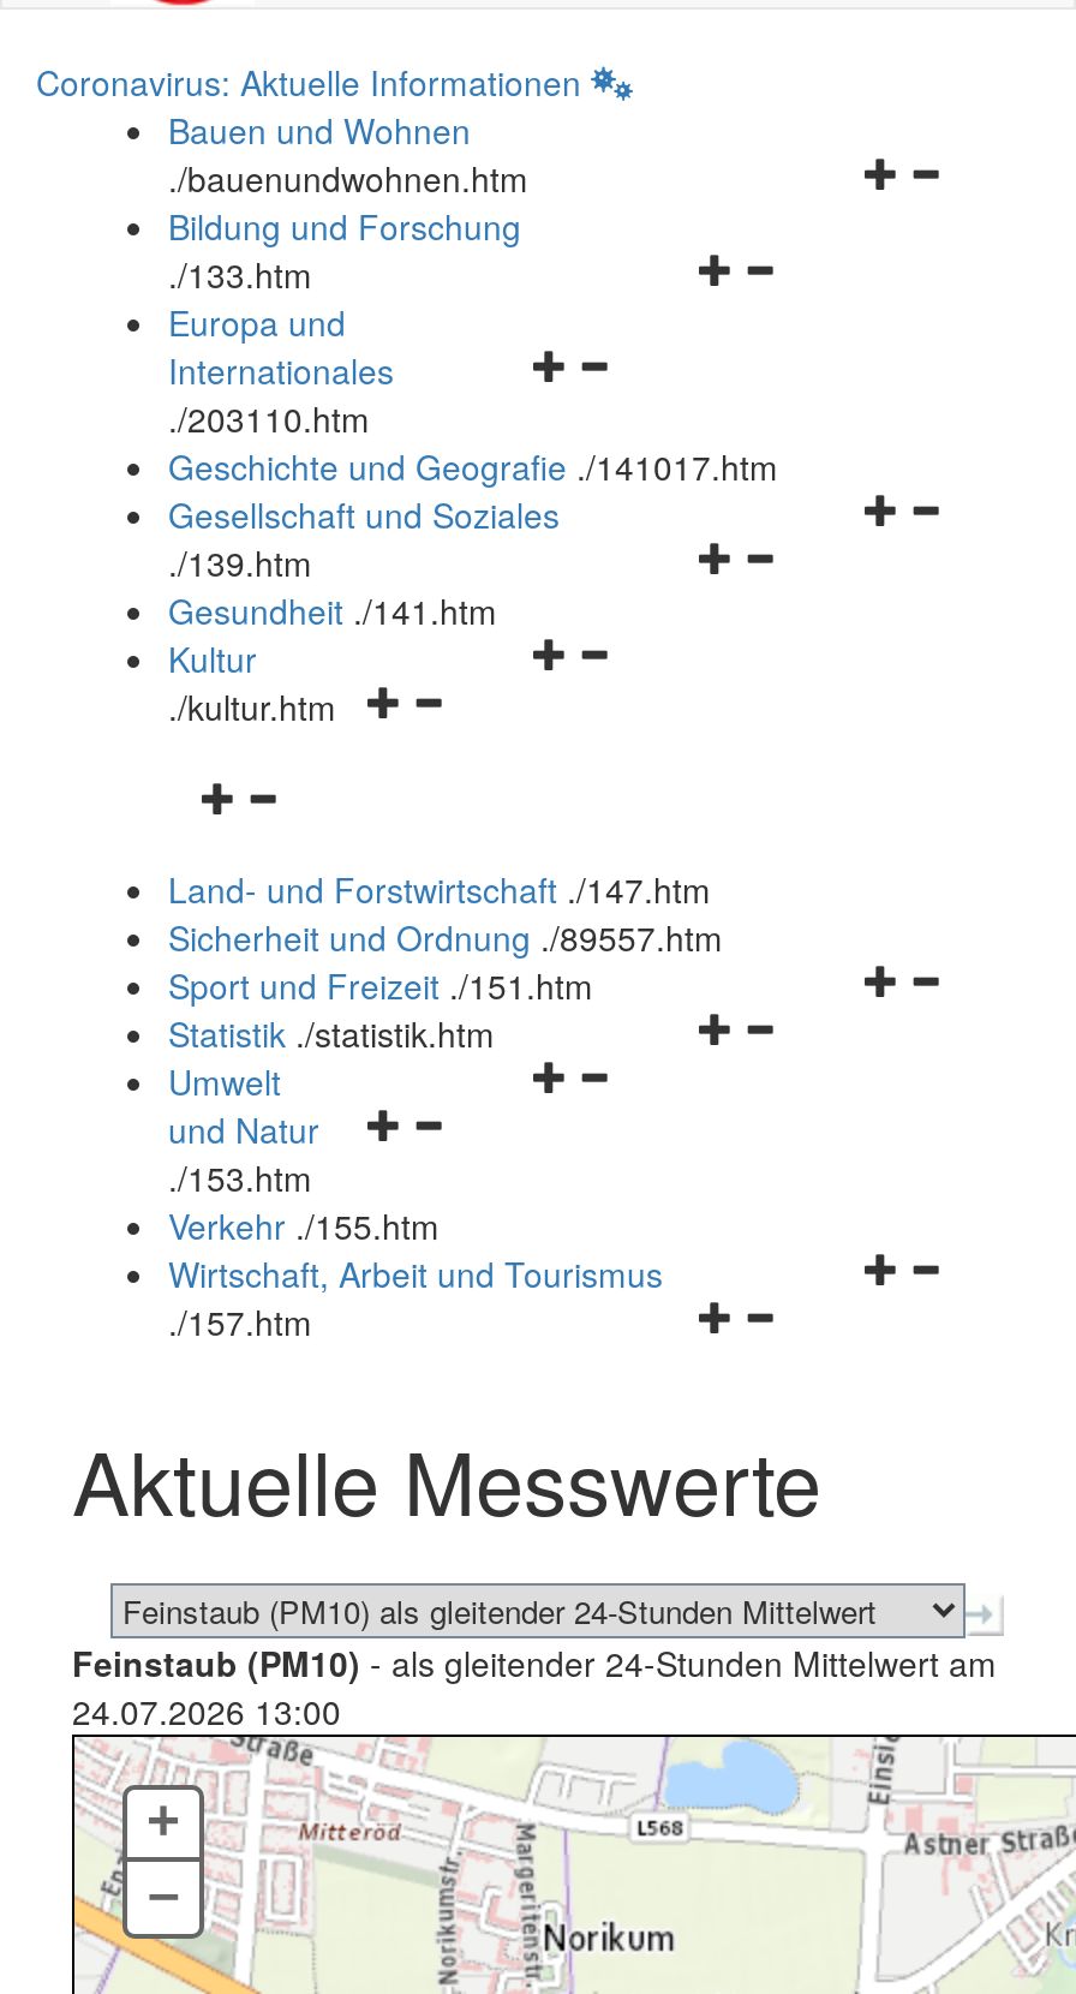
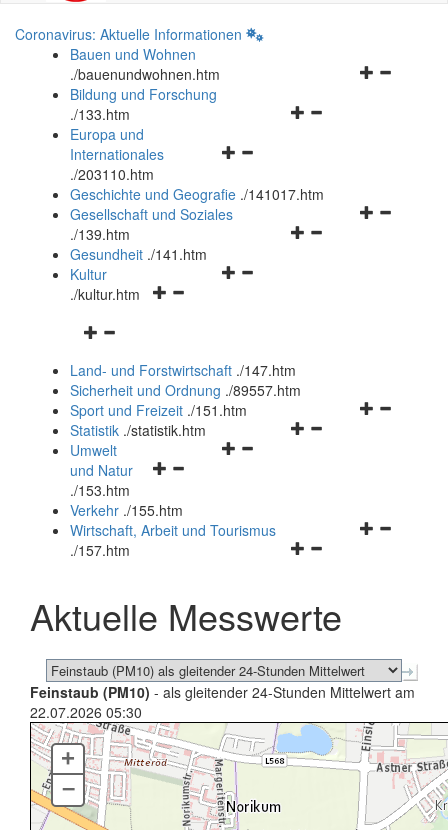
[72,1686,341,1735] 24.07.2026 13:00 -> [30,702,142,722] 22.07.2026 05:30

